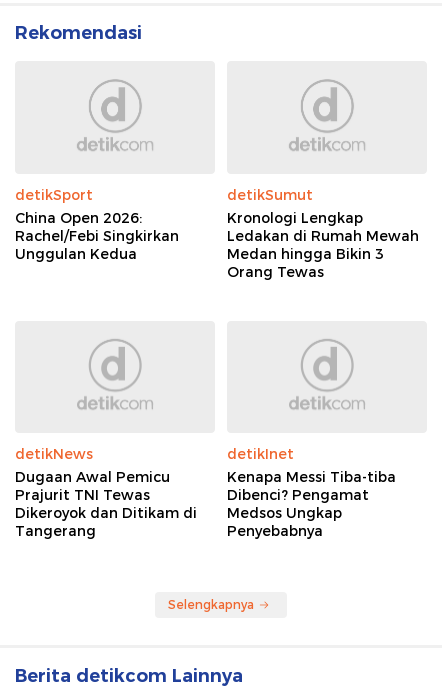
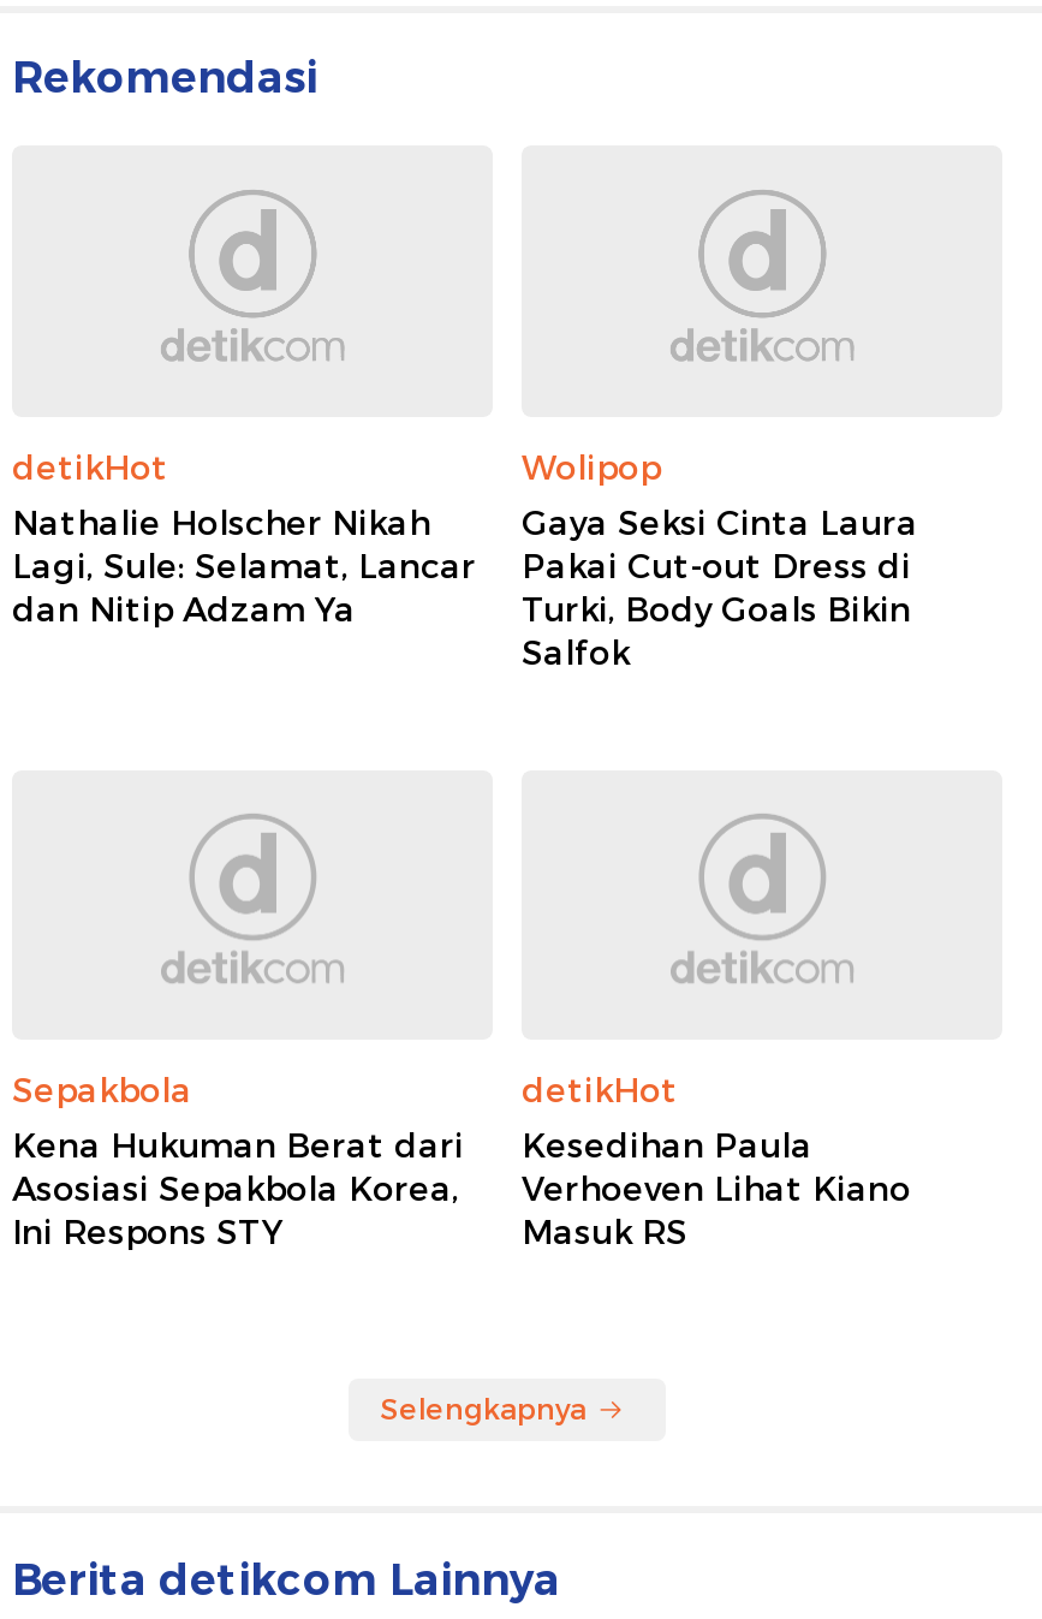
[15,186,179,263] detikSport | China Open 2026: | Rachel/Febi Singkirkan | Unggulan Kedua -> [12,446,476,631] detikHot | Nathalie Holscher Nikah | Lagi, Sule: Selamat, Lancar | dan Nitip Adzam Ya
[227,186,419,281] detikSumut | Kronologi Lengkap | Ledakan di Rumah Mewah | Medan hingga Bikin 3 | Orang Tewas -> [522,446,918,674] Wolipop | Gaya Seksi Cinta Laura | Pakai Cut-out Dress di | Turki, Body Goals Bikin | Salfok
[15,445,197,540] detikNews | Dugaan Awal Pemicu | Prajurit TNI Tewas | Dikeroyok dan Ditikam di | Tangerang -> [12,1069,464,1255] Sepakbola | Kena Hukuman Berat dari | Asosiasi Sepakbola Korea, | Ini Respons STY
[227,445,396,540] detikInet | Kenapa Messi Tiba-tiba | Dibenci? Pengamat | Medsos Ungkap | Penyebabnya -> [522,1069,911,1255] detikHot | Kesedihan Paula | Verhoeven Lihat Kiano | Masuk RS

